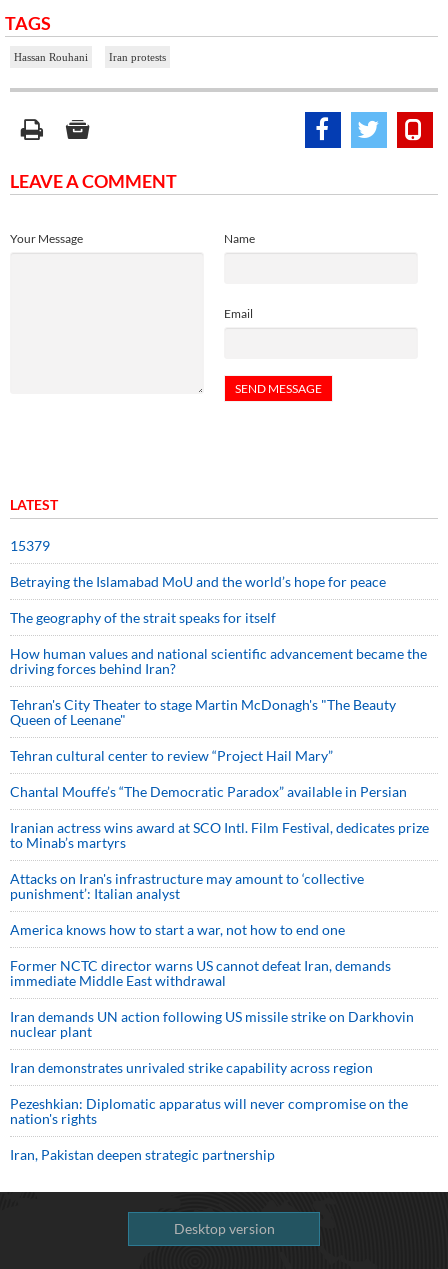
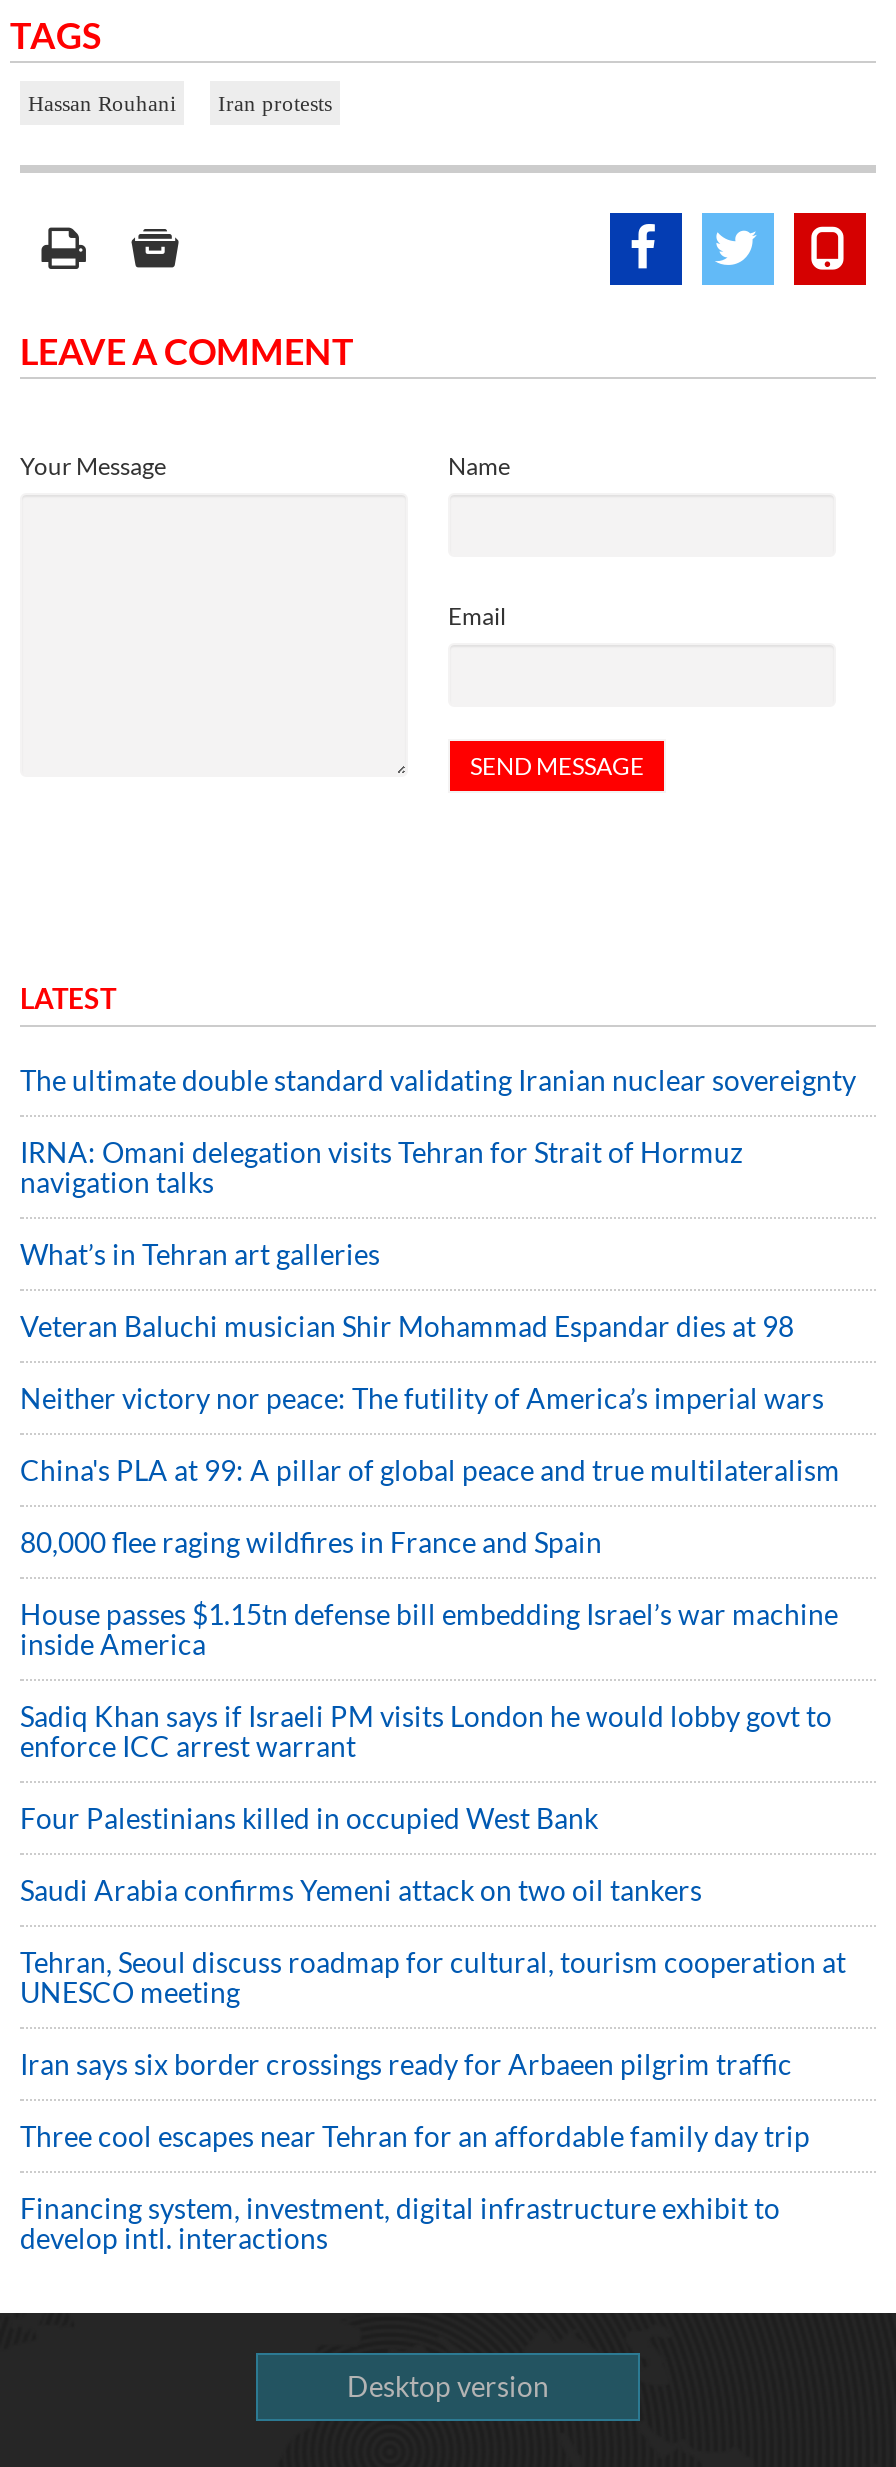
[10,537,50,554] 15379 -> [20,1064,856,1098] The ultimate double standard validating Iranian nuclear sovereignty
[10,573,386,590] Betraying the Islamabad MoU and the world’s hope for peace -> [20,1136,742,1200] IRNA: Omani delegation visits Tehran for Strait of Hormuz | navigation talks
[10,609,276,626] The geography of the strait speaks for itself -> [20,1238,380,1272] What’s in Tehran art galleries
[10,645,427,677] How human values and national scientific advancement became the | driving forces behind Iran? -> [20,1310,794,1344] Veteran Baluchi musician Shir Mohammad Espandar dies at 98
[10,696,396,728] Tehran's City Theater to stage Martin McDonagh's "The Beauty | Queen of Leenane" -> [20,1382,824,1416] Neither victory nor peace: The futility of America’s imperial wars
[10,747,333,764] Tehran cultural center to review “Project Hail Mary” -> [20,1454,840,1488] China's PLA at 99: A pillar of global peace and true multilateralism
[10,783,407,800] Chantal Mouffe’s “The Democratic Paradox” available in Persian -> [20,1526,602,1560] 80,000 flee raging wildfires in France and Spain
[10,819,429,851] Iranian actress wins award at SCO Intl. Film Festival, dedicates prize | to Minab’s martyrs -> [20,1598,838,1662] House passes $1.15tn defense bill embedding Israel’s war machine | inside America
[10,870,364,902] Attacks on Iran's infrastructure may amount to ‘collective | punishment’: Italian analyst -> [20,1700,832,1764] Sadiq Khan says if Israeli PM visits London he would lobby govt to | enforce ICC arrest warrant
[10,921,345,938] America knows how to start a war, not how to end one -> [20,1802,598,1836] Four Palestinians killed in occupied West Bank
[10,957,391,989] Former NCTC director warns US cannot defeat Iran, demands | immediate Middle East withdrawal -> [20,1874,702,1908] Saudi Arabia confirms Yemeni attack on two oil tankers
[10,1008,414,1040] Iran demands UN action following US missile strike on Darkhovin | nuclear plant -> [20,1946,846,2010] Tehran, Seoul discuss roadmap for cultural, tourism cooperation at | UNESCO meeting
[10,1059,373,1076] Iran demonstrates unrivaled strike capability across region -> [20,2048,792,2082] Iran says six border crossings ready for Arbaeen pilgrim traffic
[10,1095,408,1127] Pezeshkian: Diplomatic apparatus will never compromise on the | nation's rights -> [20,2120,810,2154] Three cool escapes near Tehran for an affordable family day trip
[10,1146,275,1163] Iran, Pakistan deepen strategic partnership -> [20,2192,780,2256] Financing system, investment, digital infrastructure exhibit to | develop intl. interactions

